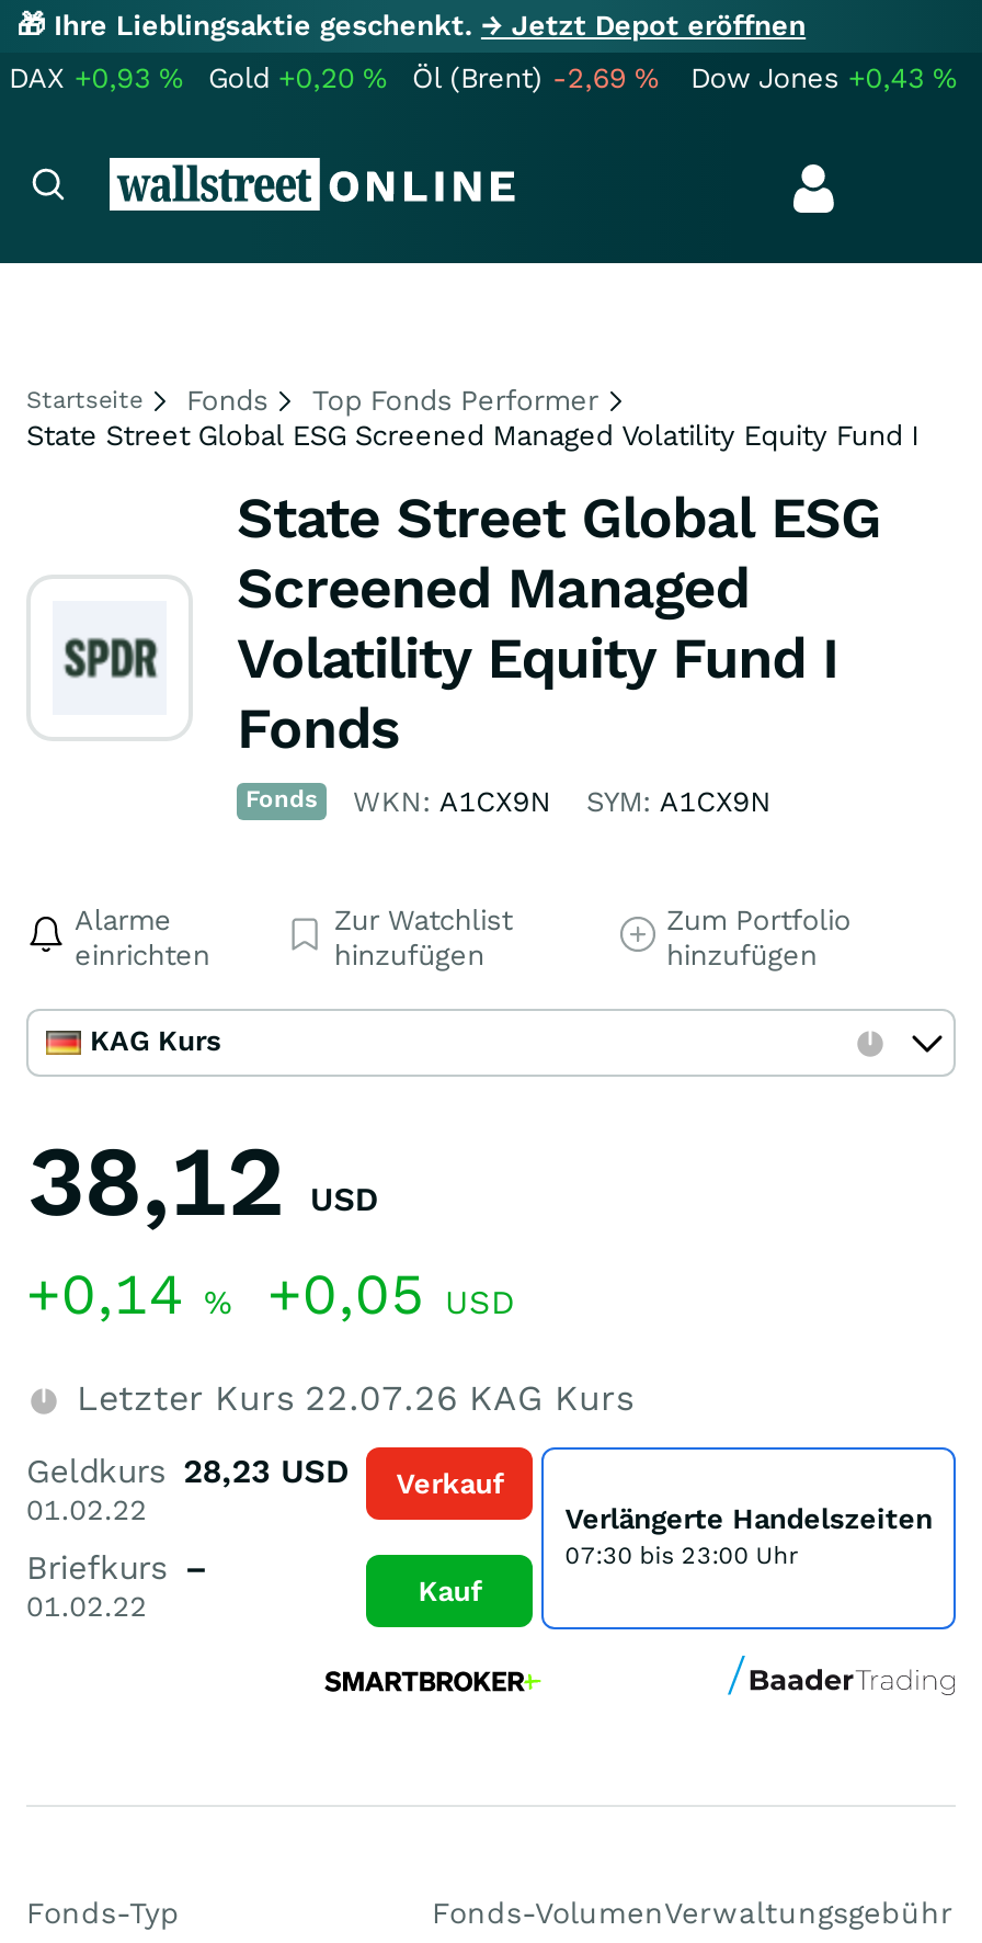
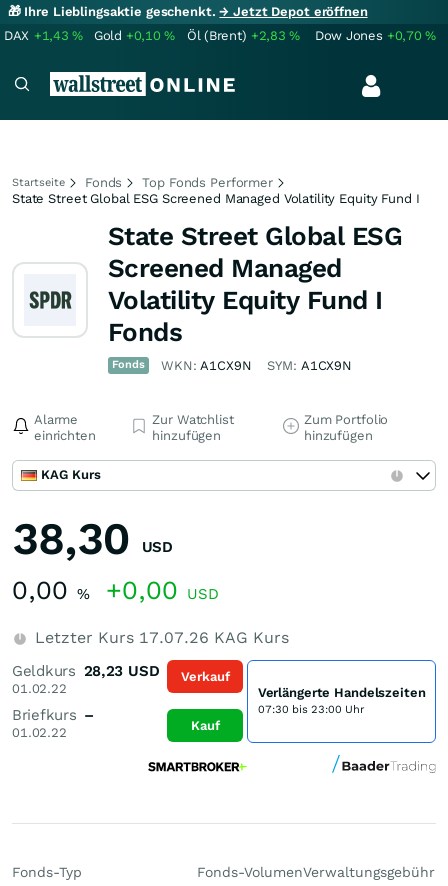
[9,61,182,94] DAX +0,93% -> [4,28,83,43] DAX +1,43%
[208,61,386,94] Gold +0,20% -> [94,28,175,43] Gold +0,10%
[412,61,658,94] Öl (Brent) -2,69% -> [187,28,300,43] Öl (Brent) +2,83%
[690,61,956,94] Dow Jones +0,43% -> [315,28,436,43] Dow Jones +0,70%
[26,1123,378,1239] 38,12 USD -> [12,512,173,565] 38,30 USD
[26,1261,515,1327] +0,14% +0,05 USD -> [12,575,219,605] 0,00% +0,00 USD
[66,1377,633,1419] Letzter Kurs 22.07.26 KAG Kurs -> [30,628,289,647] Letzter Kurs 17.07.26 KAG Kurs

